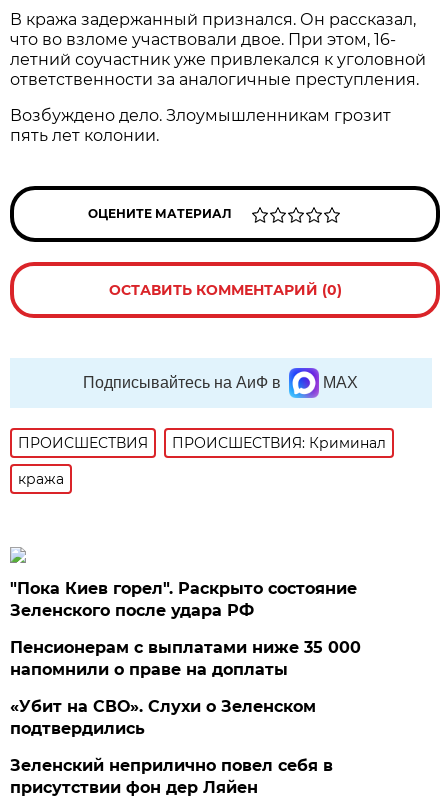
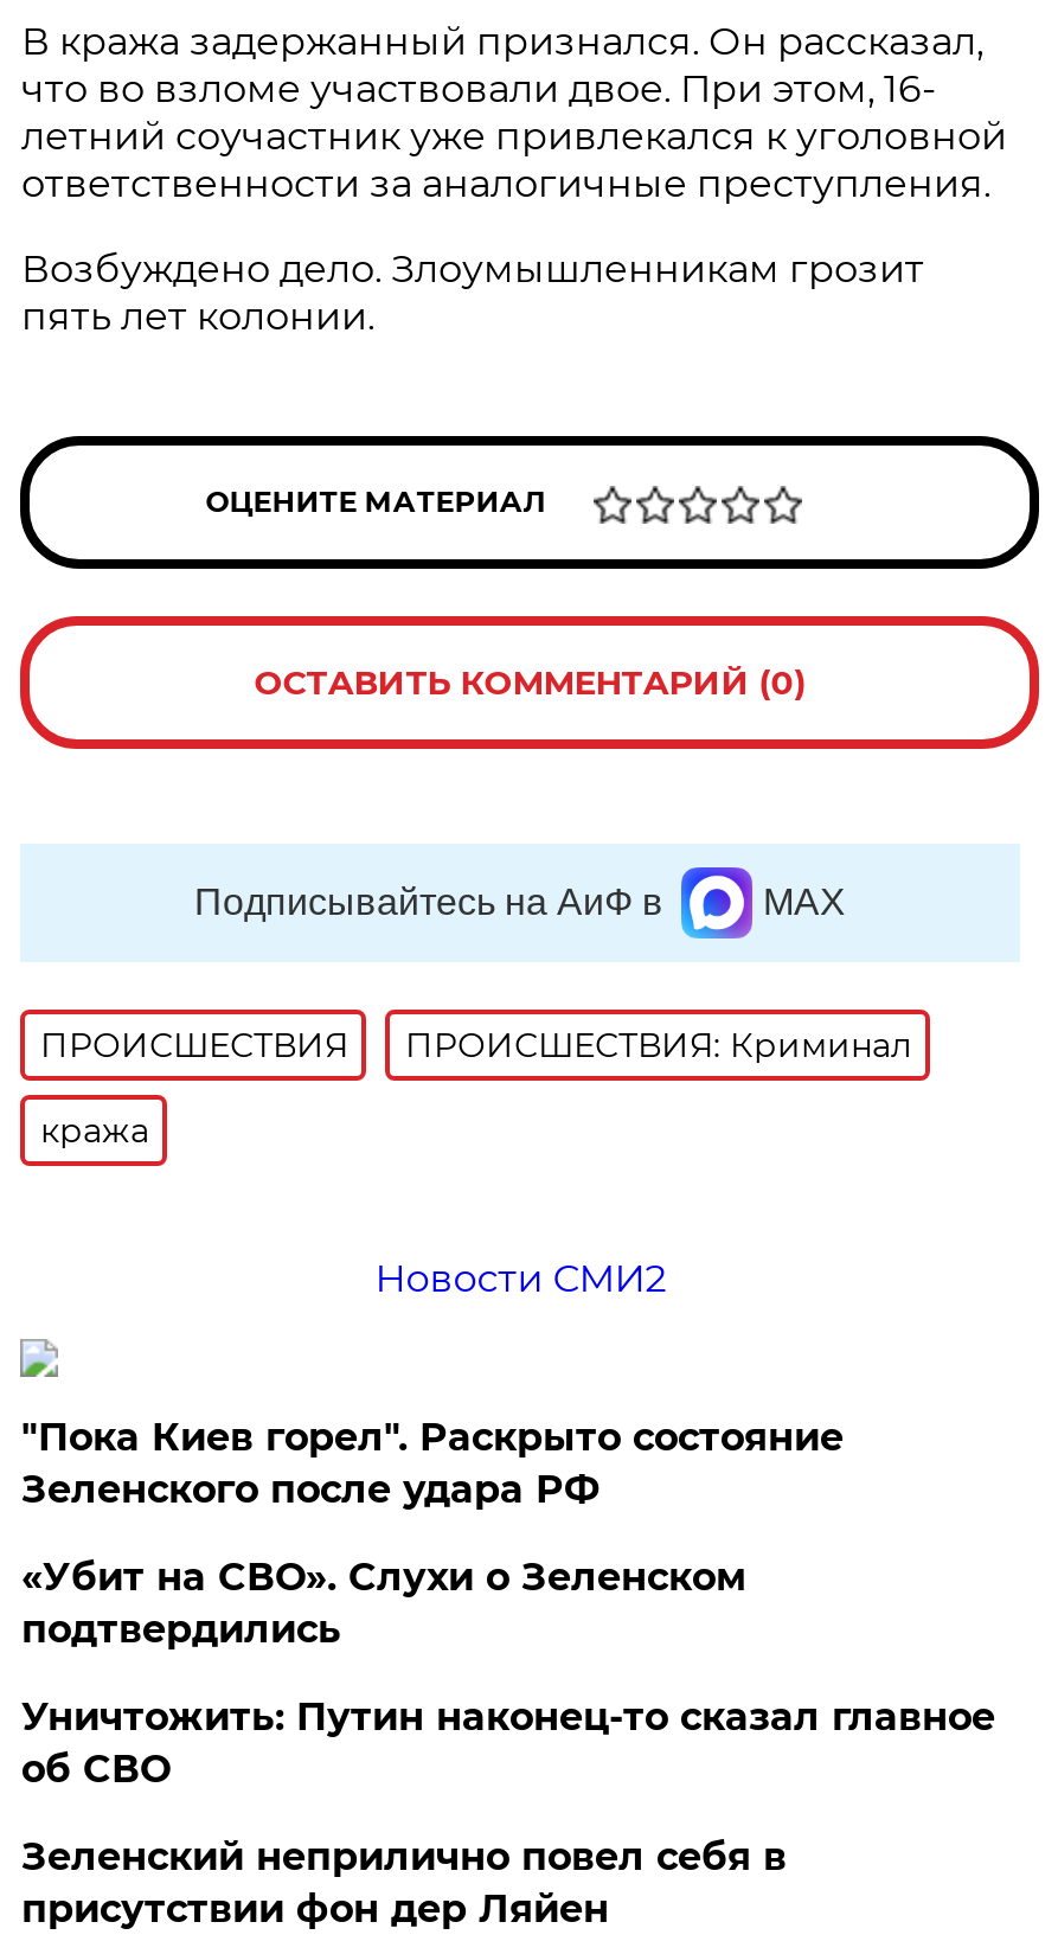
none -> [375,1256,666,1301] Новости СМИ2
[10,638,361,679] Пенсионерам с выплатами ниже 35 000 | напомнили о праве на доплаты -> none
moved [10,697,316,738] -> [21,1555,746,1652]: «Убит на СВО». Слухи о Зеленском | подтвердились
none -> [21,1694,995,1792] Уничтожить: Путин наконец-то сказал главное | об СВО

